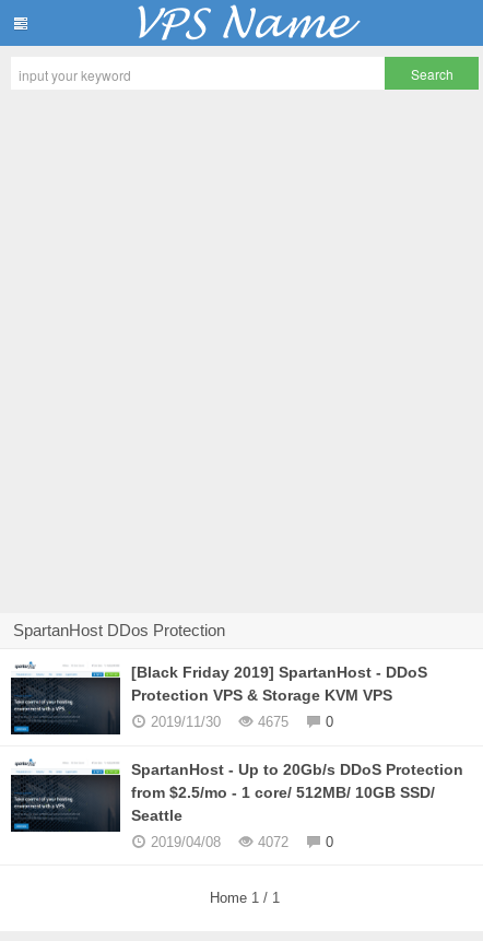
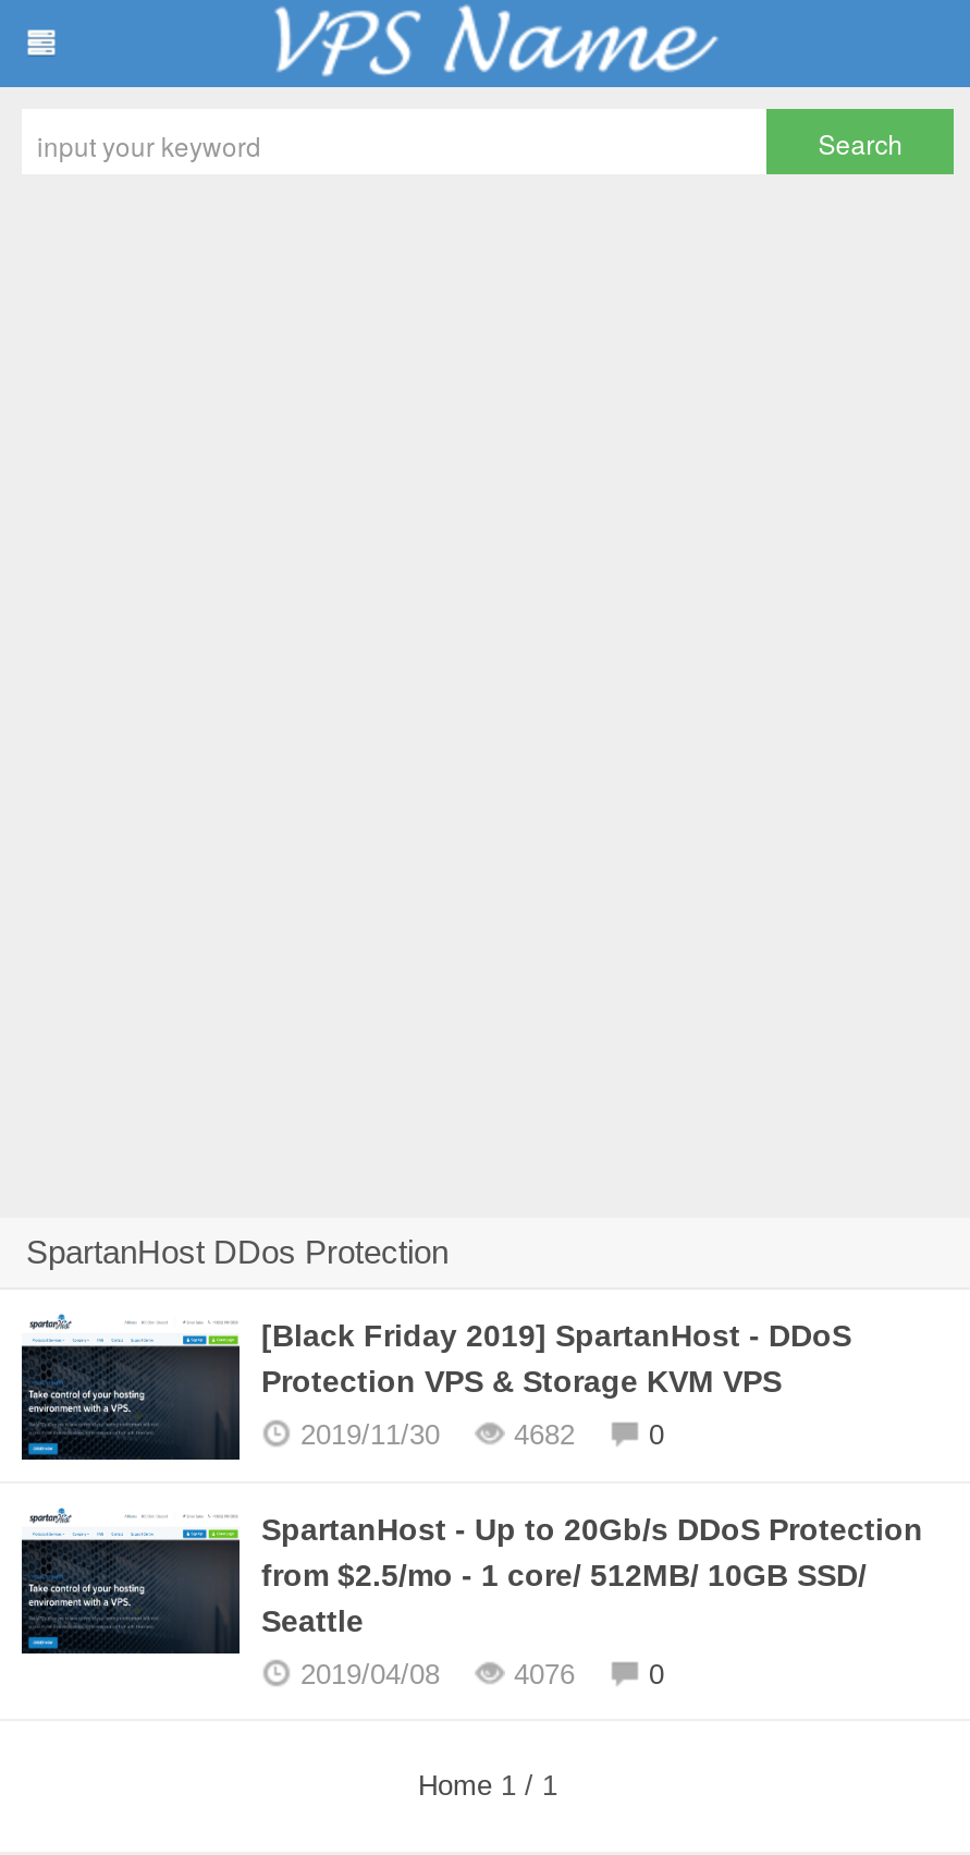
[146,714,288,730] 2019/11/30 4675 -> [292,1418,575,1451] 2019/11/30 4682
[146,834,288,850] 2019/04/08 4072 -> [292,1658,575,1691] 2019/04/08 4076

